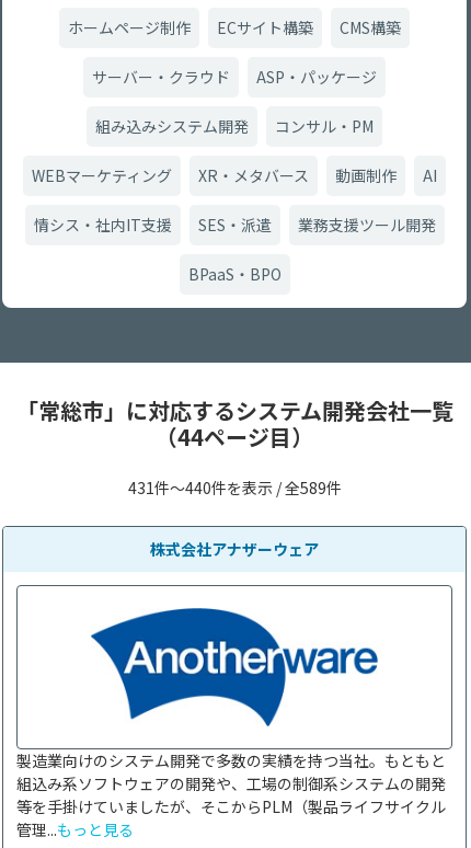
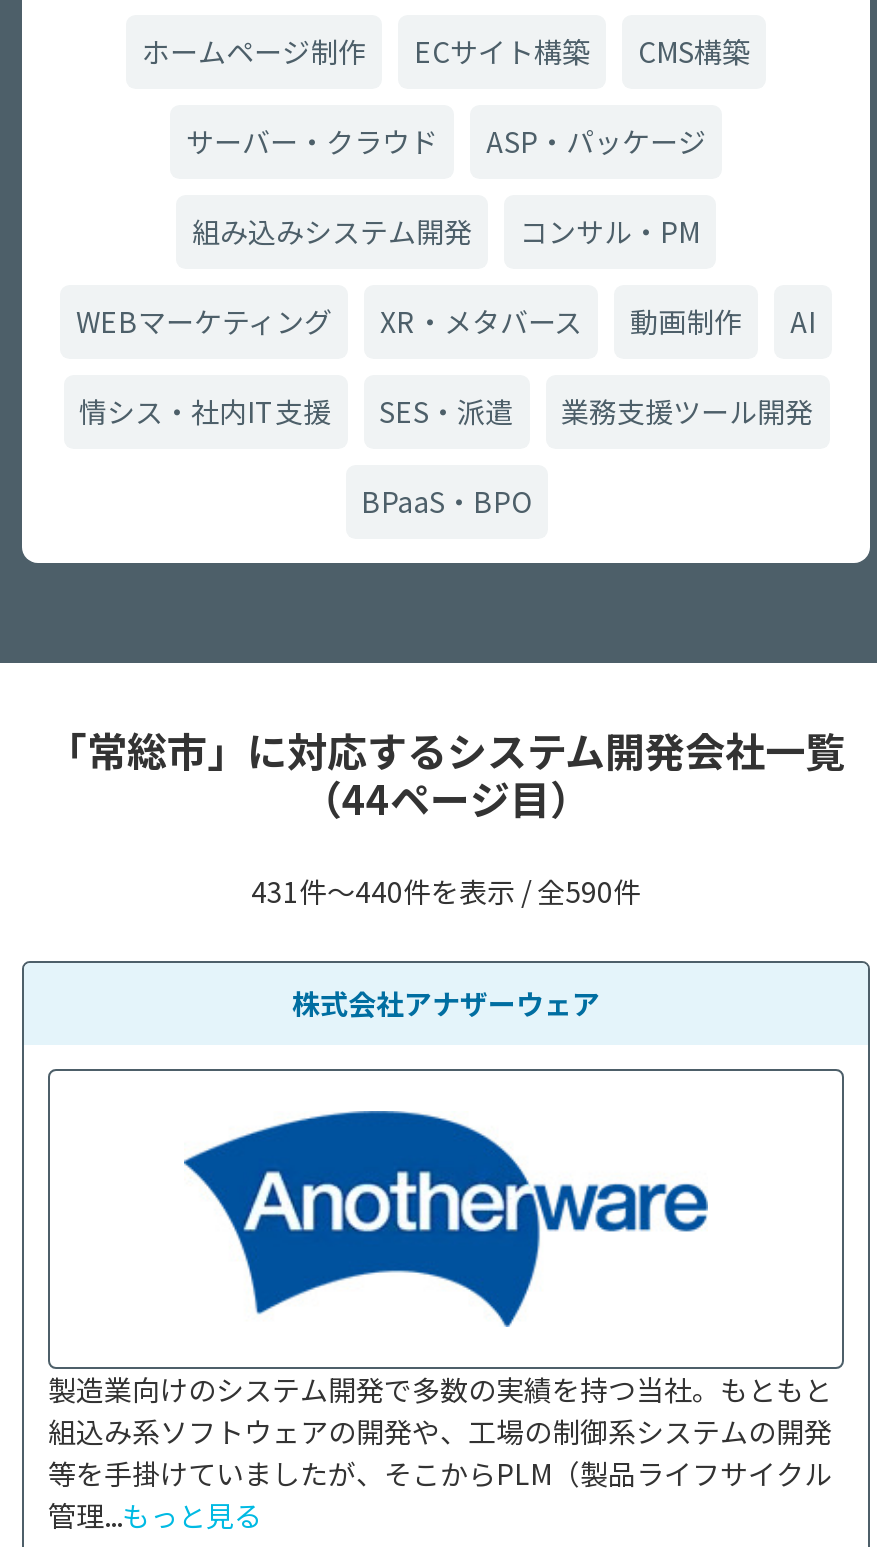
[128,477,341,499] 431件〜440件を表示 / 全589件 -> [251,871,641,911] 431件〜440件を表示 / 全590件

